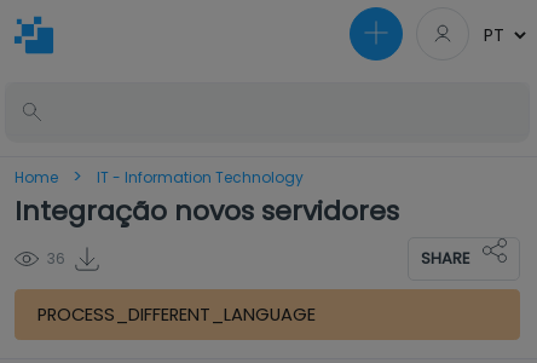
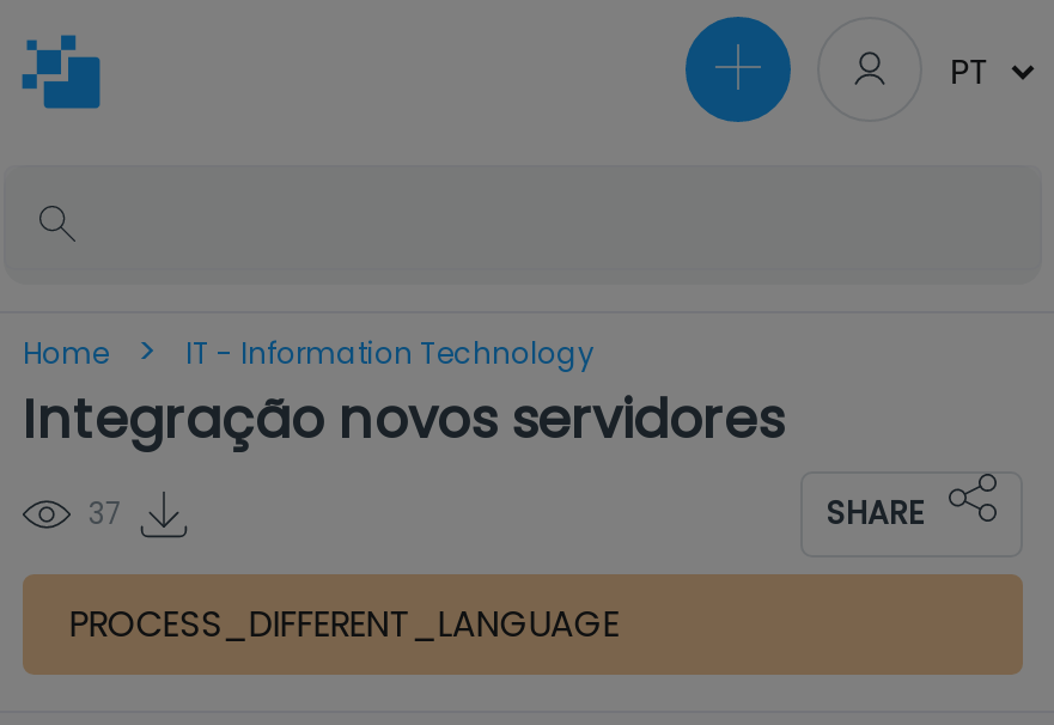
[48,248,66,269] 36 -> [88,493,122,534] 37

